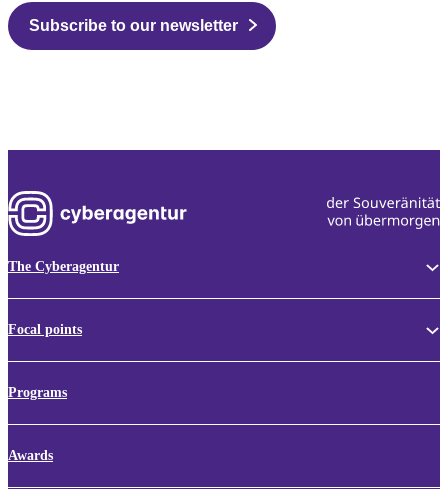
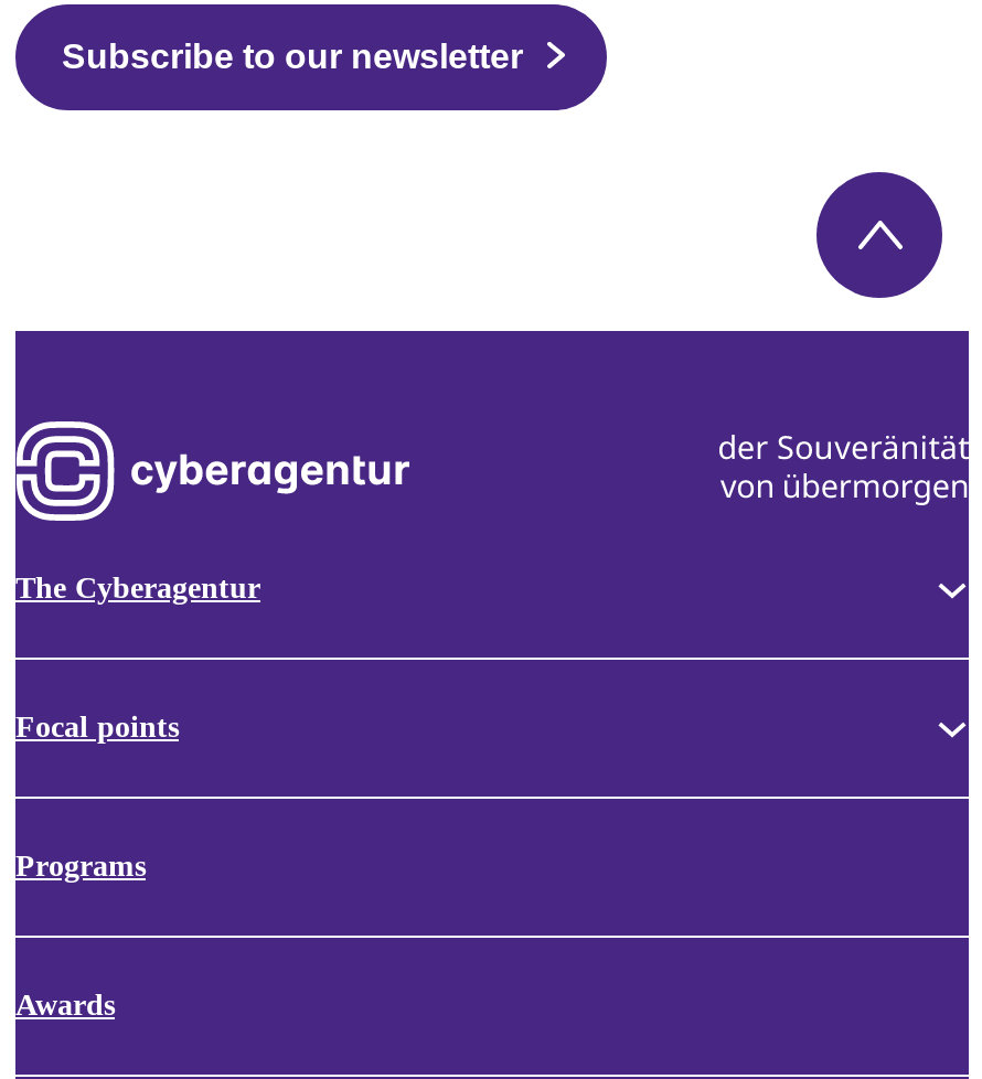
none -> [814,170,944,300] [image]

